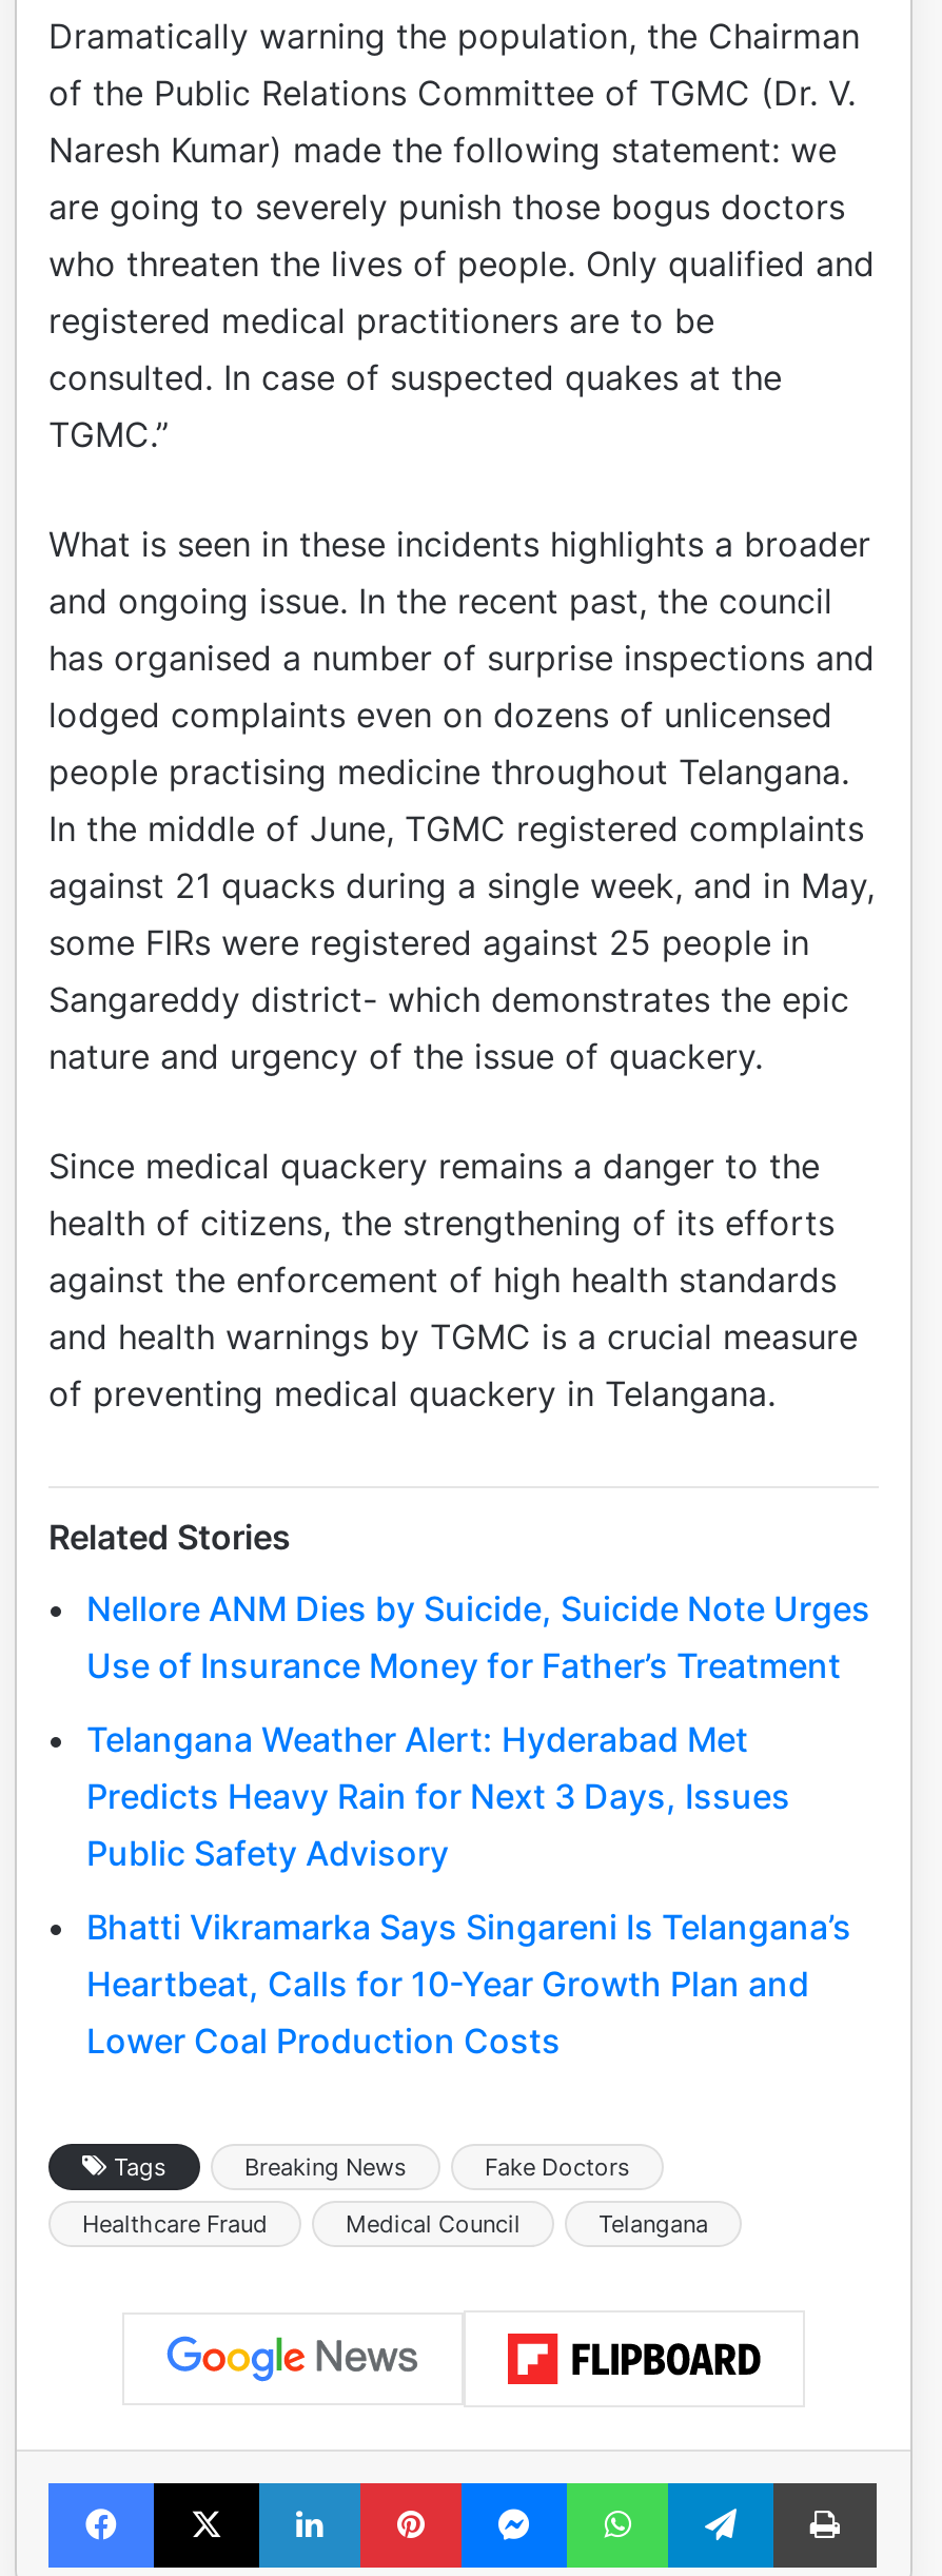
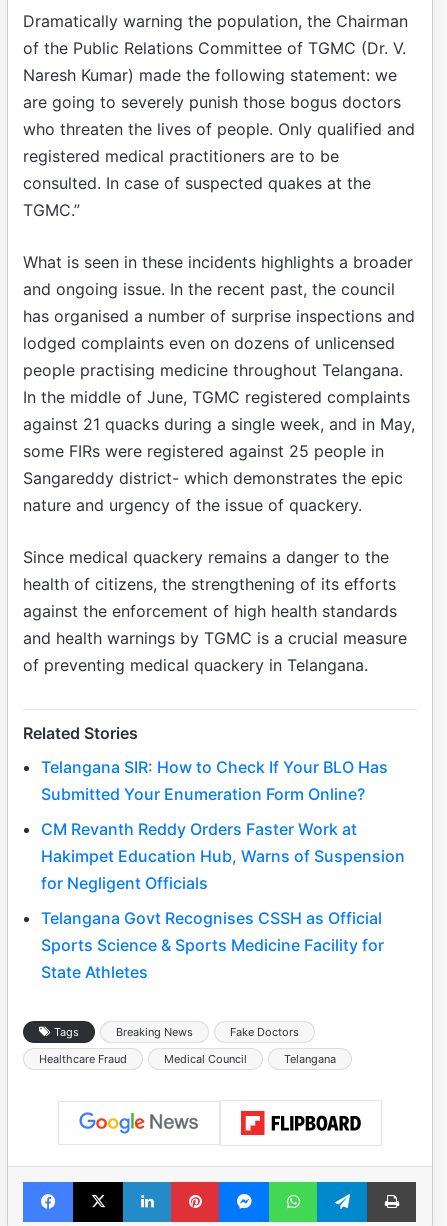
[86,1588,870,1687] Nellore ANM Dies by Suicide, Suicide Note Urges | Use of Insurance Money for Father’s Treatment -> [41,757,388,804] Telangana SIR: How to Check If Your BLO Has | Submitted Your Enumeration Form Online?
[86,1719,790,1875] Telangana Weather Alert: Hyderabad Met | Predicts Heavy Rain for Next 3 Days, Issues | Public Safety Advisory -> [41,819,405,893] CM Revanth Reddy Orders Faster Work at | Hakimpet Education Hub, Warns of Suspension | for Negligent Officials
[86,1907,851,2063] Bhatti Vikramarka Says Singareni Is Telangana’s | Heartbeat, Calls for 10-Year Growth Plan and | Lower Coal Production Costs -> [41,908,384,982] Telangana Govt Recognises CSSH as Official | Sports Science & Sports Medicine Facility for | State Athletes

